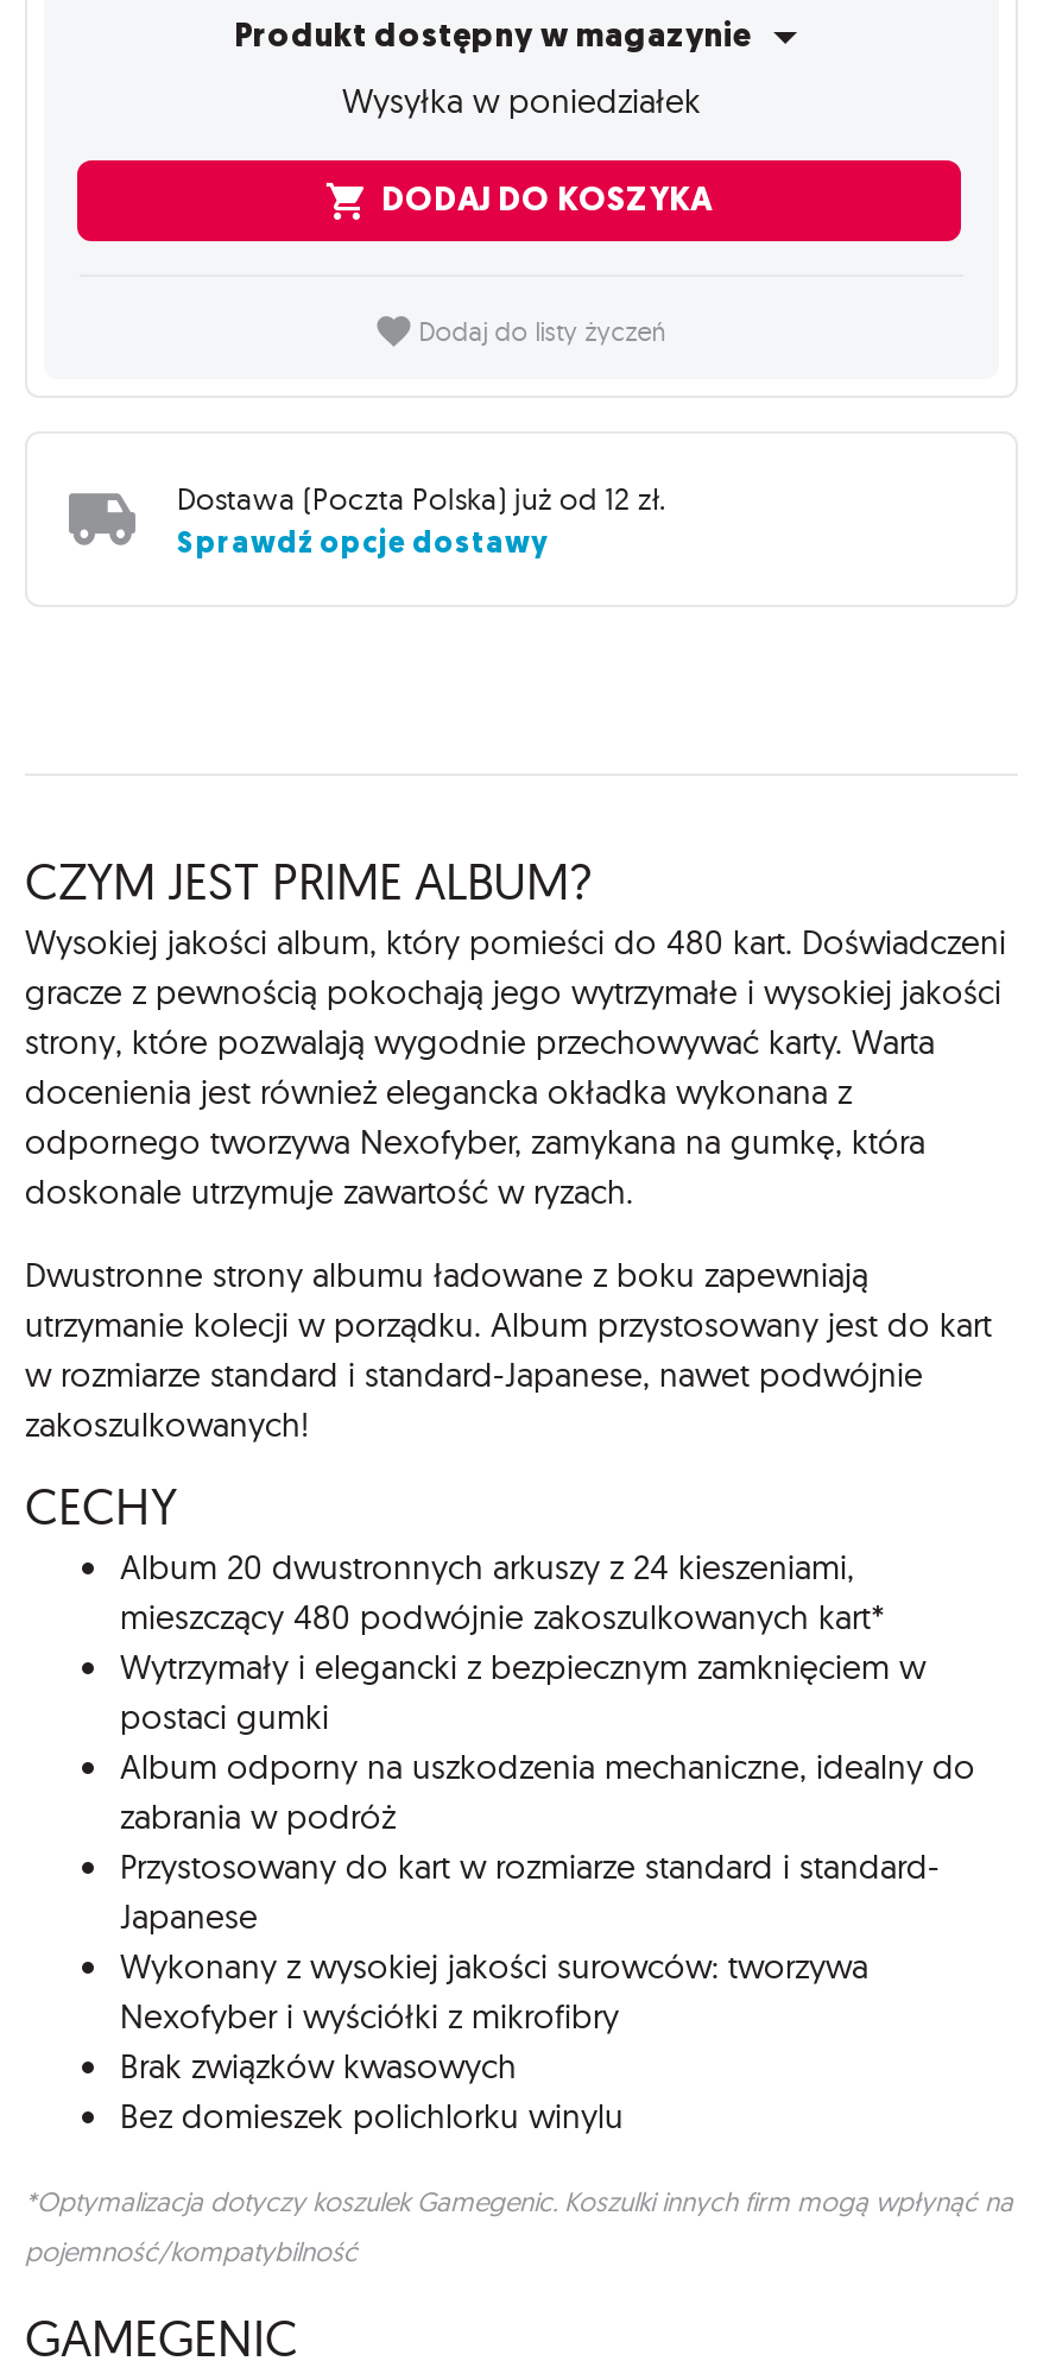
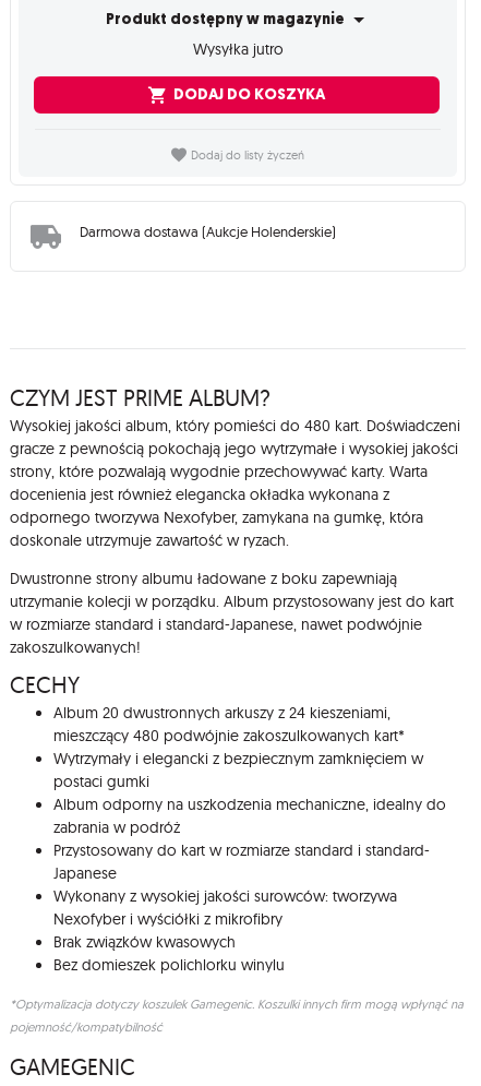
[342,81,701,123] Wysyłka w poniedziałek -> [193,40,283,59] Wysyłka jutro
[177,479,666,562] Dostawa (Poczta Polska) już od 12 zł. | Sprawdź opcje dostawy -> [80,223,336,240] Darmowa dostawa (Aukcje Holenderskie)

